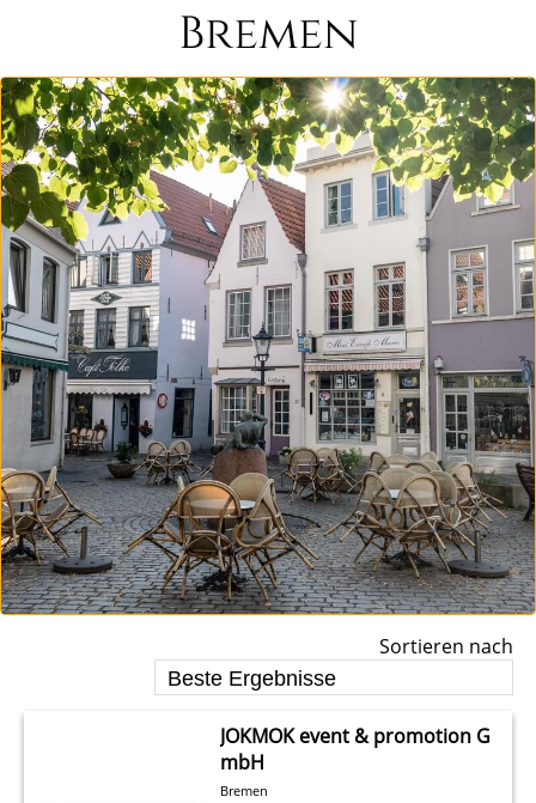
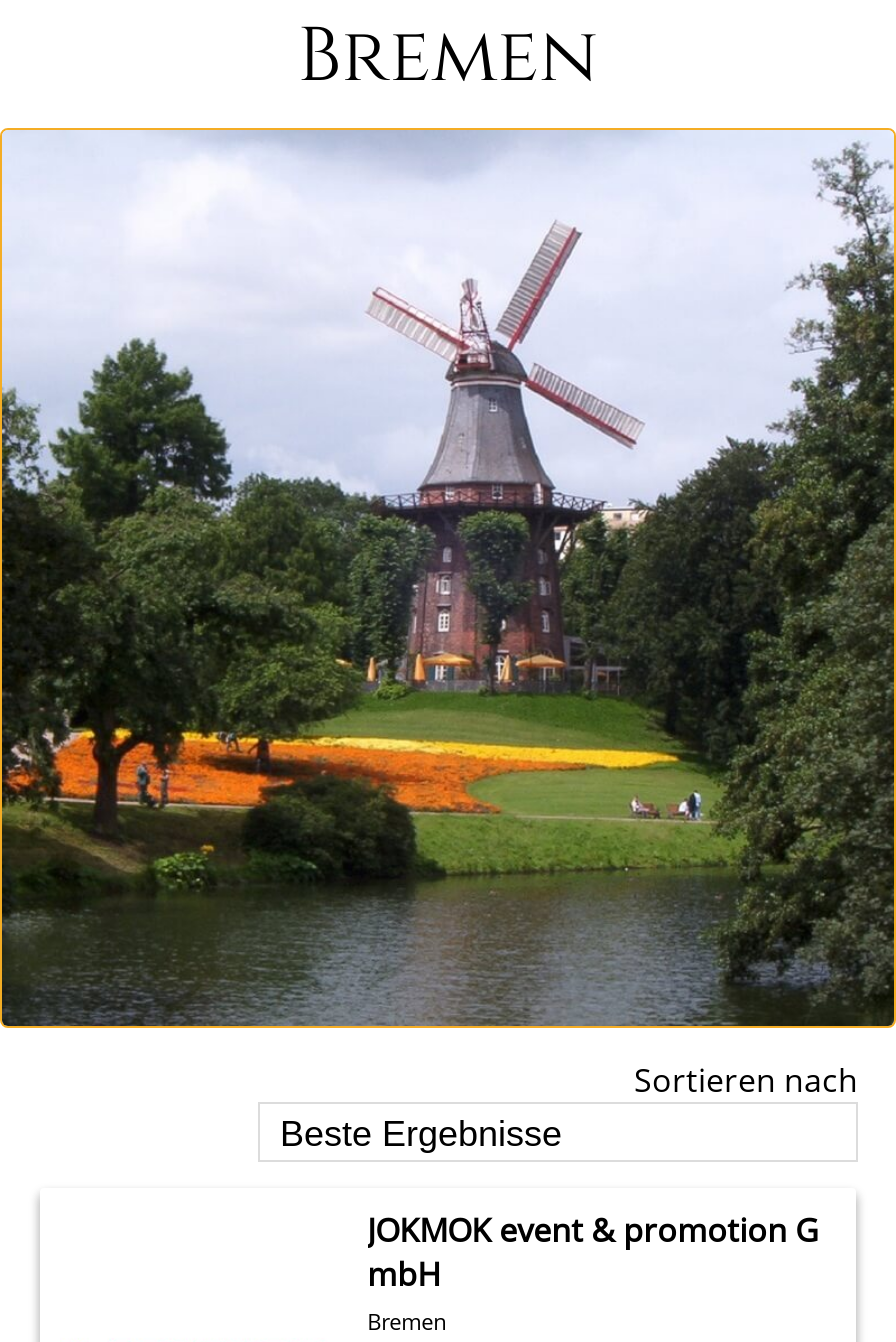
[4,77,532,615] [image] -> [6,128,890,1028] [image]

